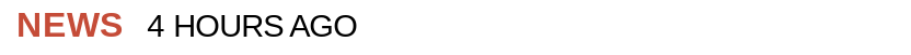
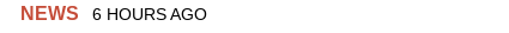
[16,8,357,44] NEWS 4 HOURS AGO -> [20,4,207,24] NEWS 6 HOURS AGO

